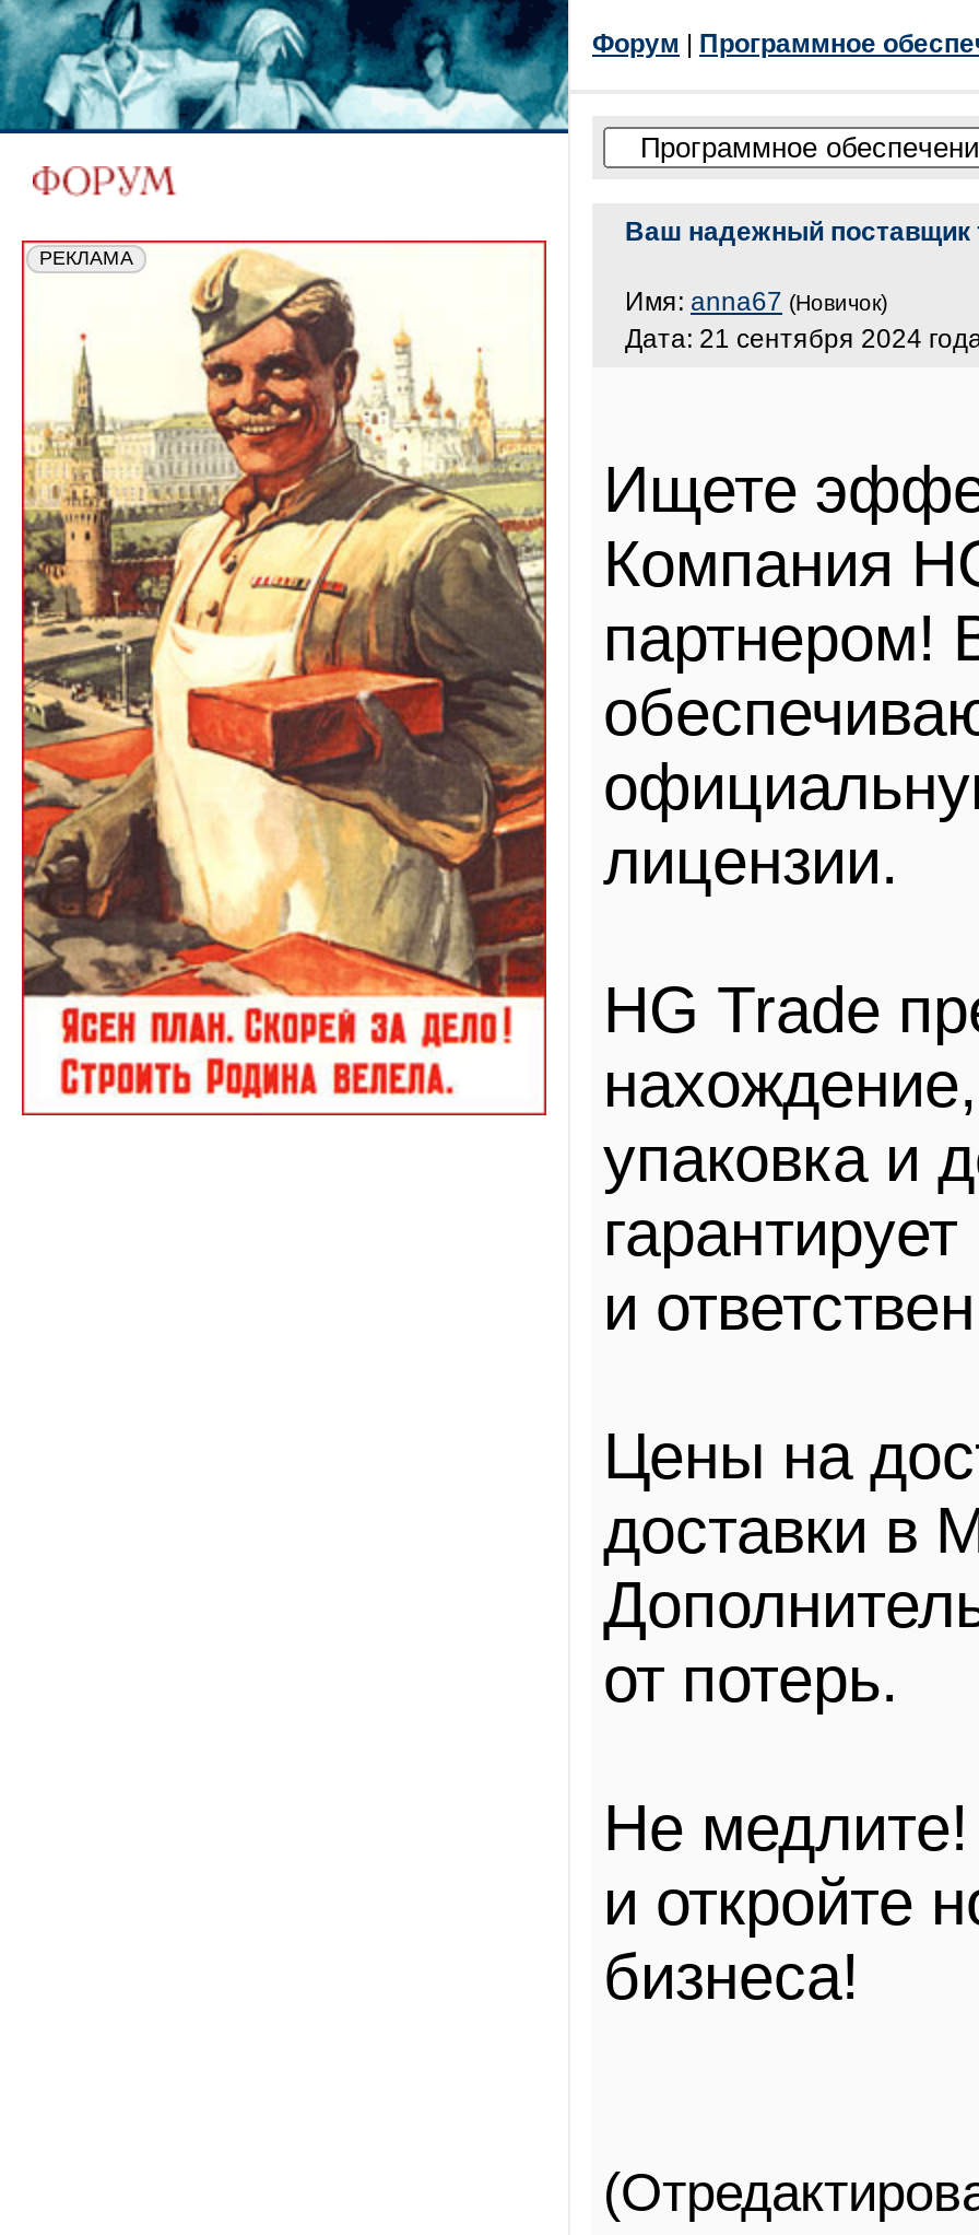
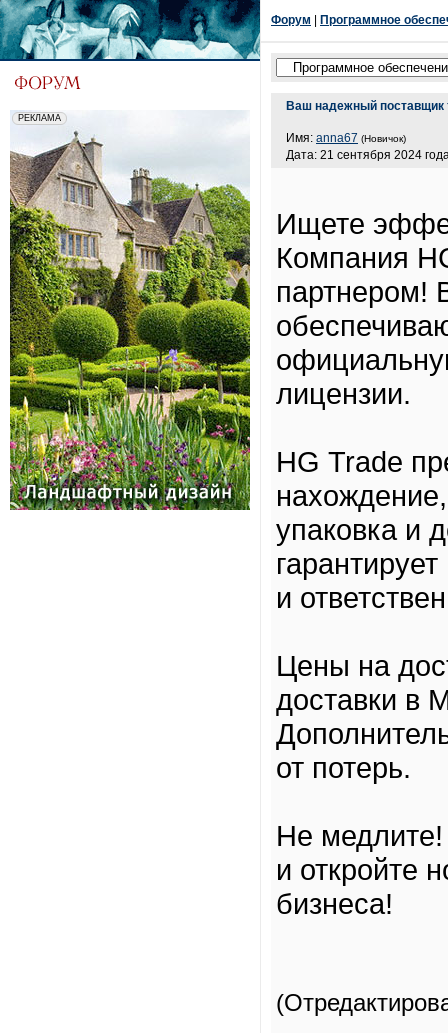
[20,238,549,1117] [image] -> [9,110,251,511] [image]

